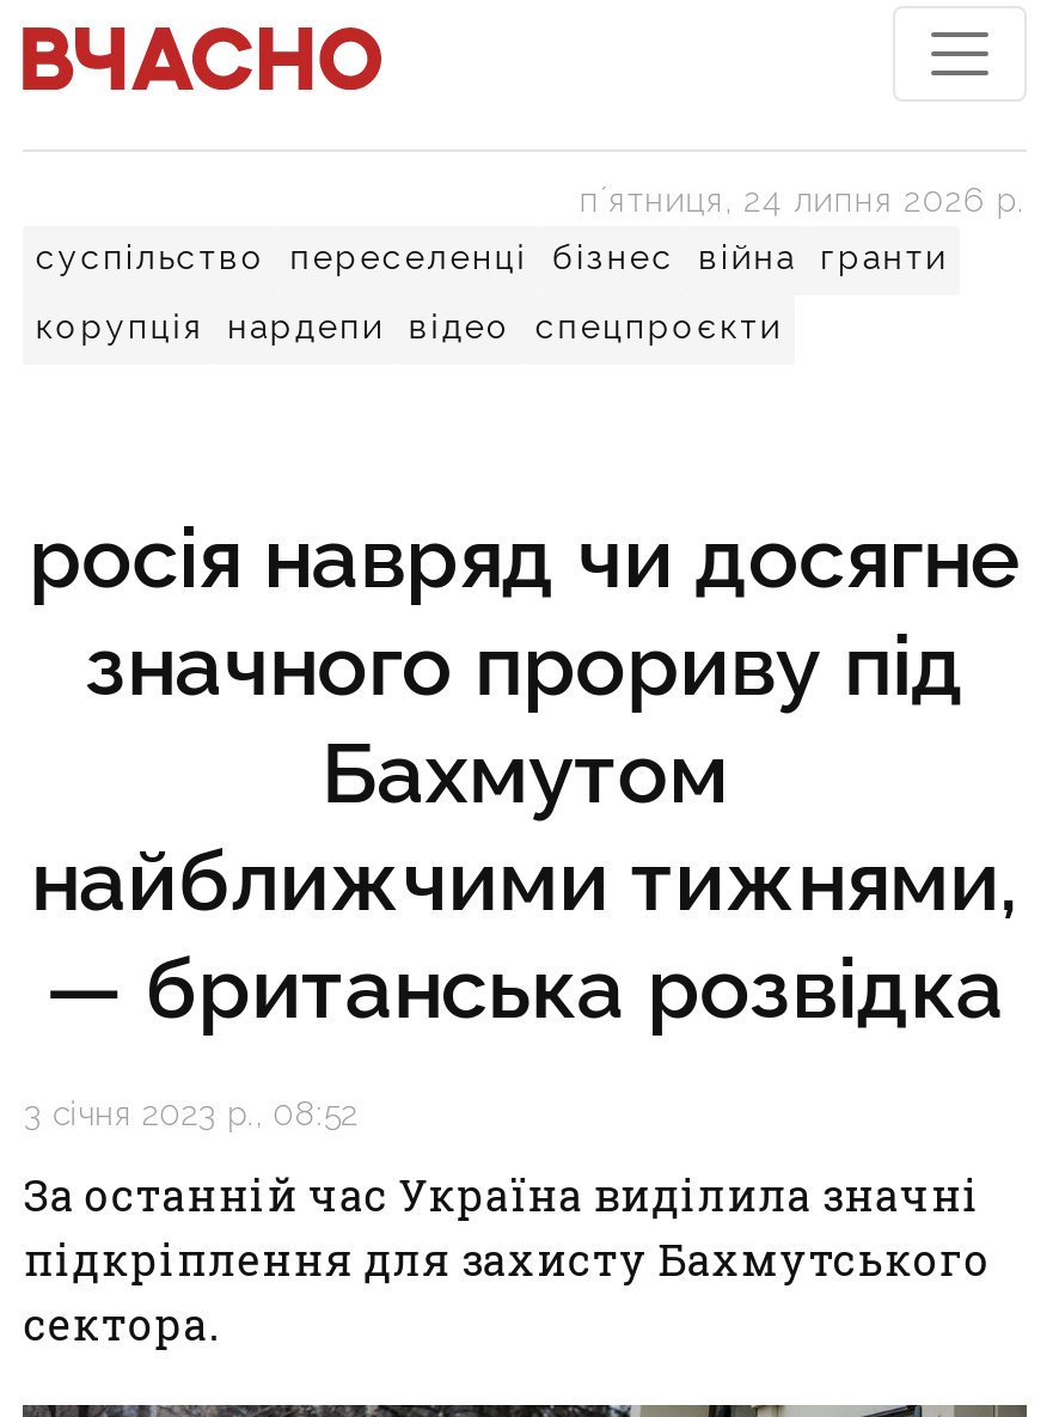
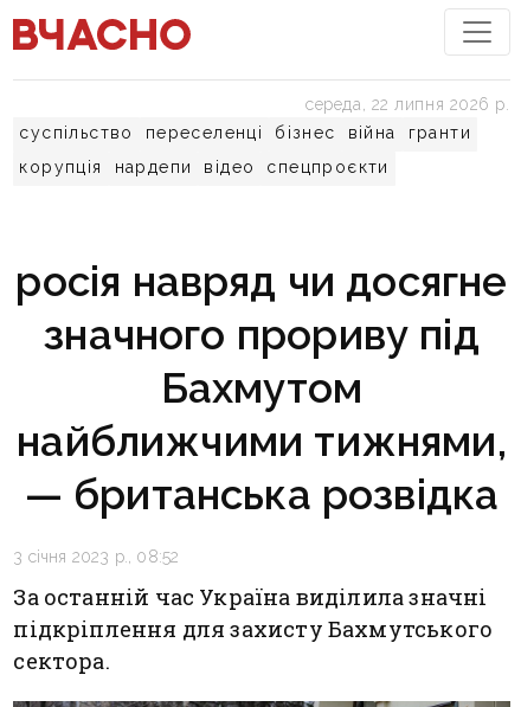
[580,181,1026,219] пʼятниця, 24 липня 2026 р. -> [306,95,510,114] середа, 22 липня 2026 р.

